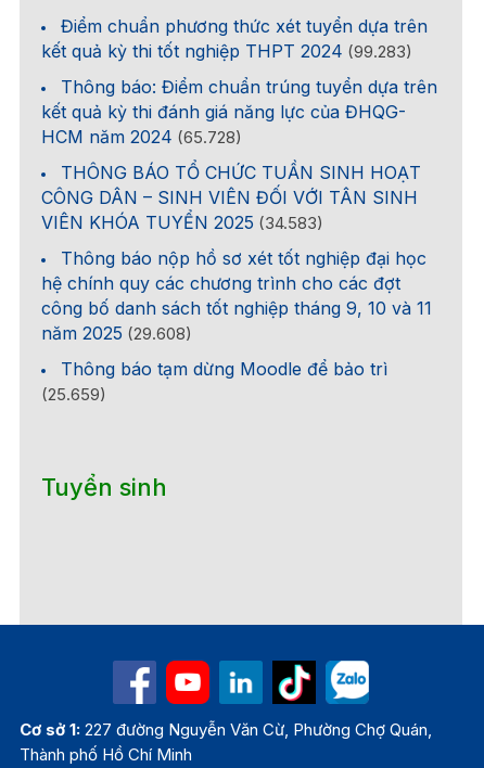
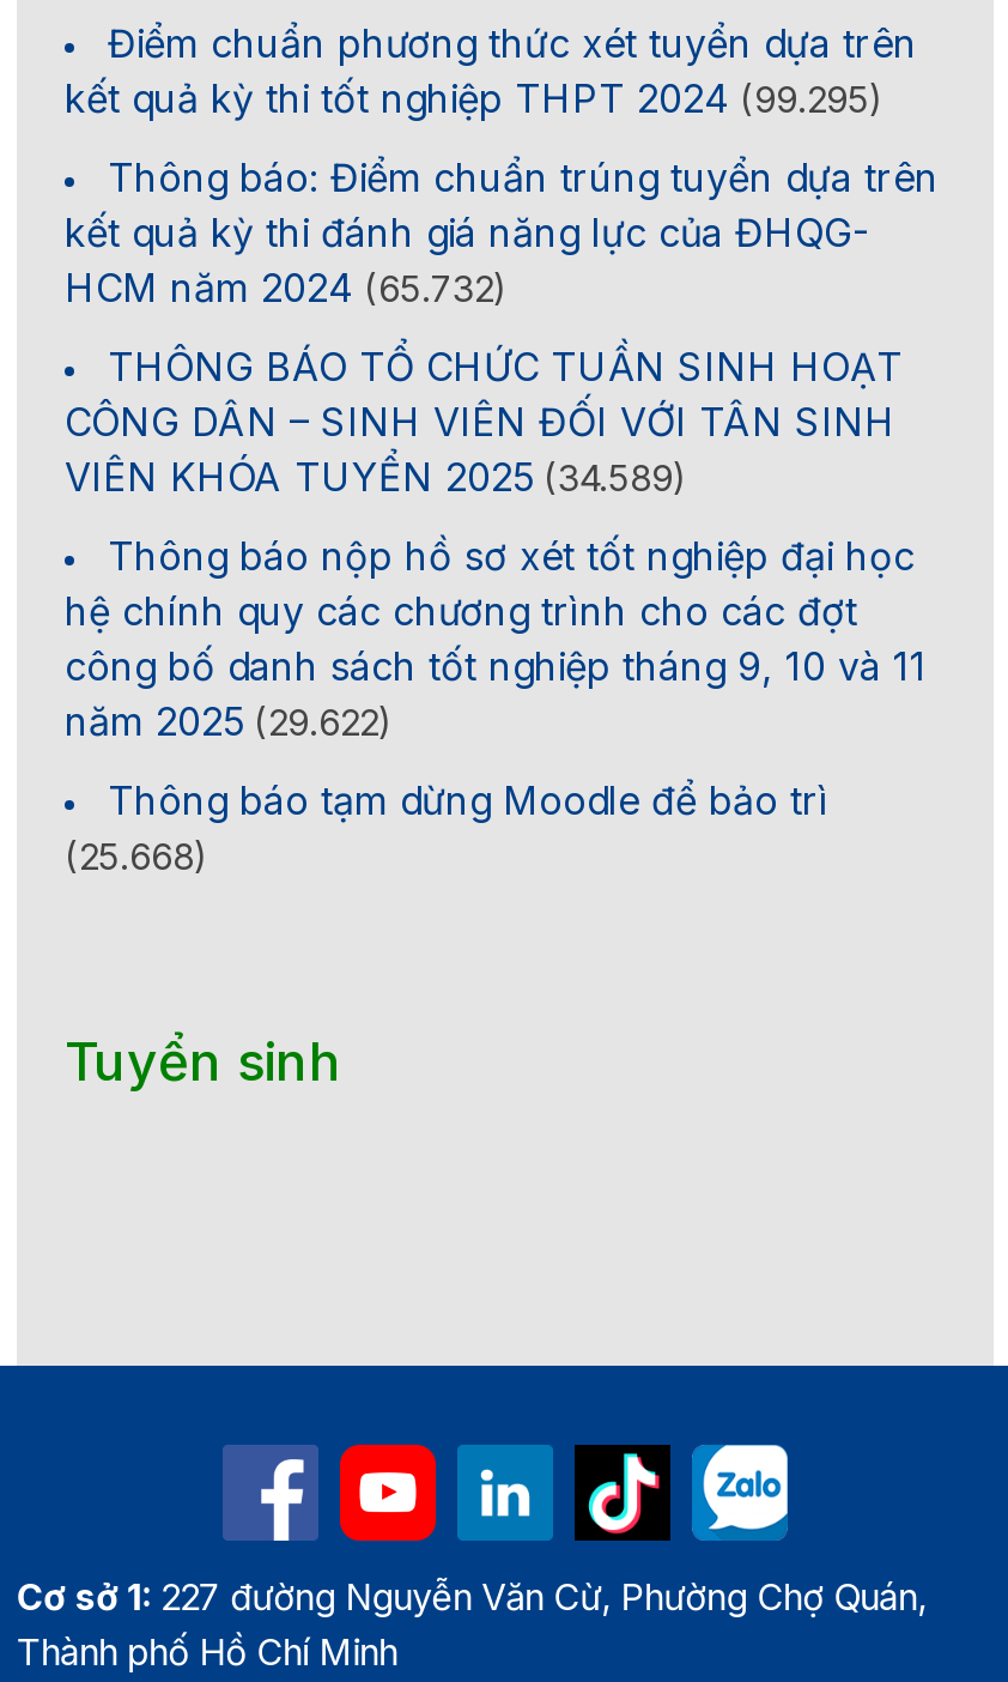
[41,41,412,62] kết quả kỳ thi tốt nghiệp THPT 2024 (99.283) -> [65,75,883,123] kết quả kỳ thi tốt nghiệp THPT 2024 (99.295)
[41,126,242,148] HCM năm 2024 (65.728) -> [65,265,508,313] HCM năm 2024 (65.732)
[41,212,323,234] VIÊN KHÓA TUYỂN 2025 (34.583) -> [65,454,687,502] VIÊN KHÓA TUYỂN 2025 (34.589)
[41,323,192,344] năm 2025 (29.608) -> [65,698,393,746] năm 2025 (29.622)
[41,385,106,405] (25.659) -> [65,835,208,881] (25.668)

